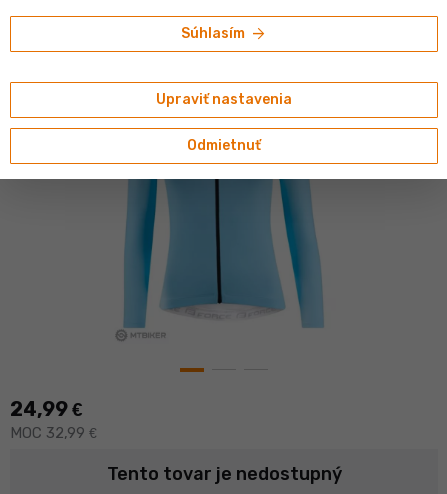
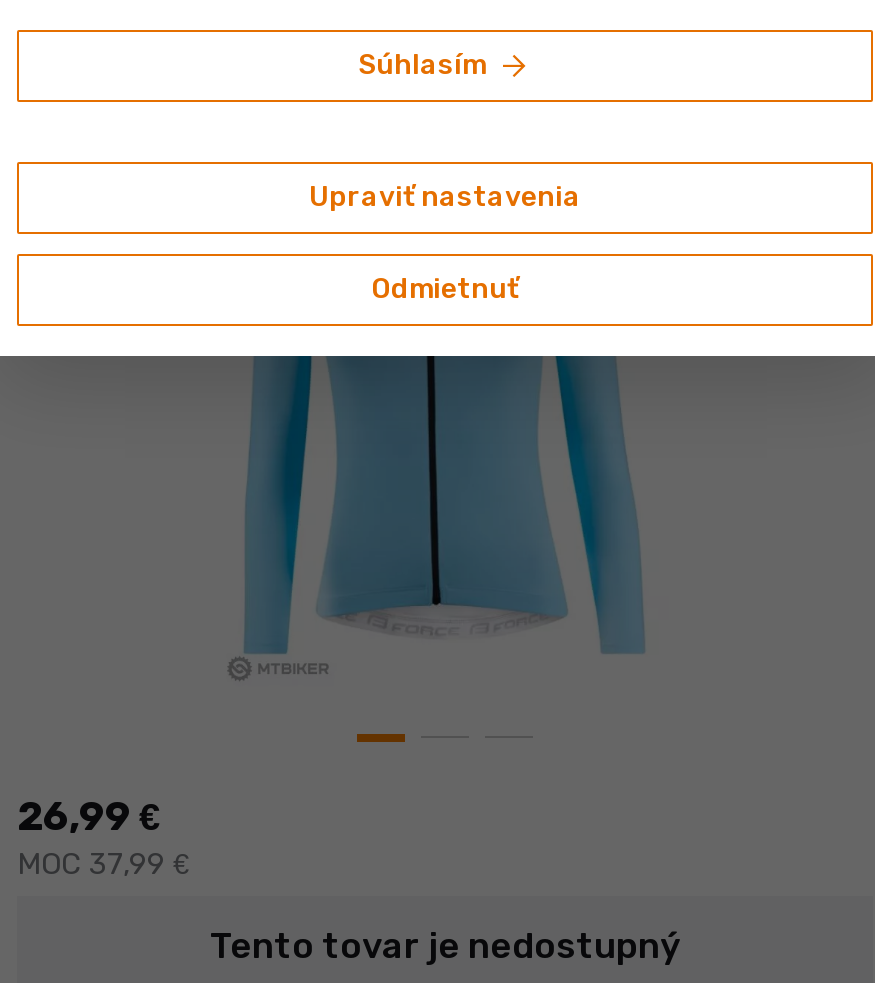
[10,397,83,421] 24,99 € -> [17,791,161,839] 26,99 €
[10,424,97,442] MOC 32,99 € -> [17,845,189,881] MOC 37,99 €

